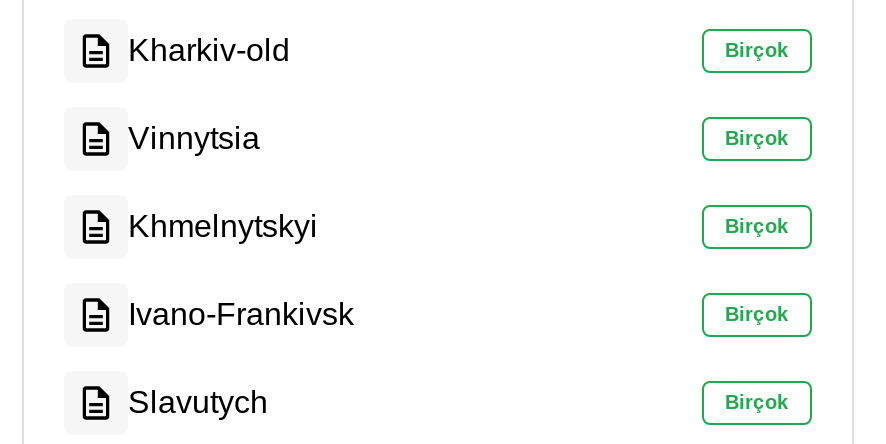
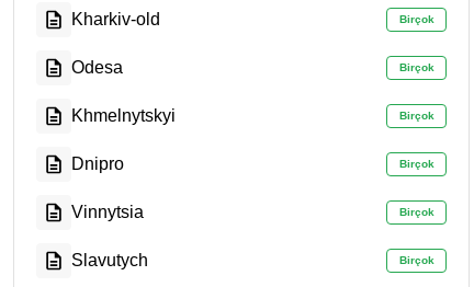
[128,121,260,155] Vinnytsia -> [71,58,123,77] Odesa
[128,297,354,331] Ivano-Frankivsk -> [71,154,434,221] Dnipro | Birçok | Vinnytsia

